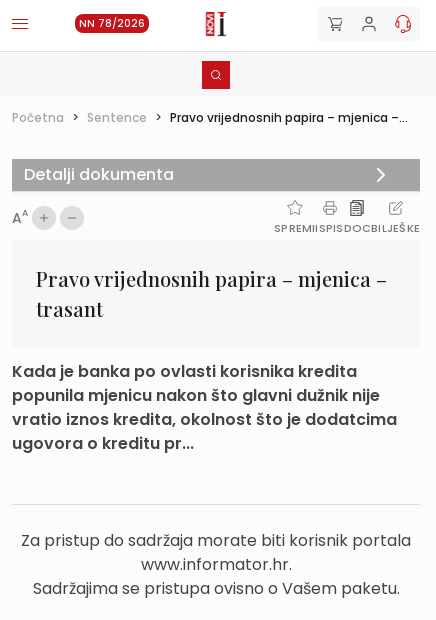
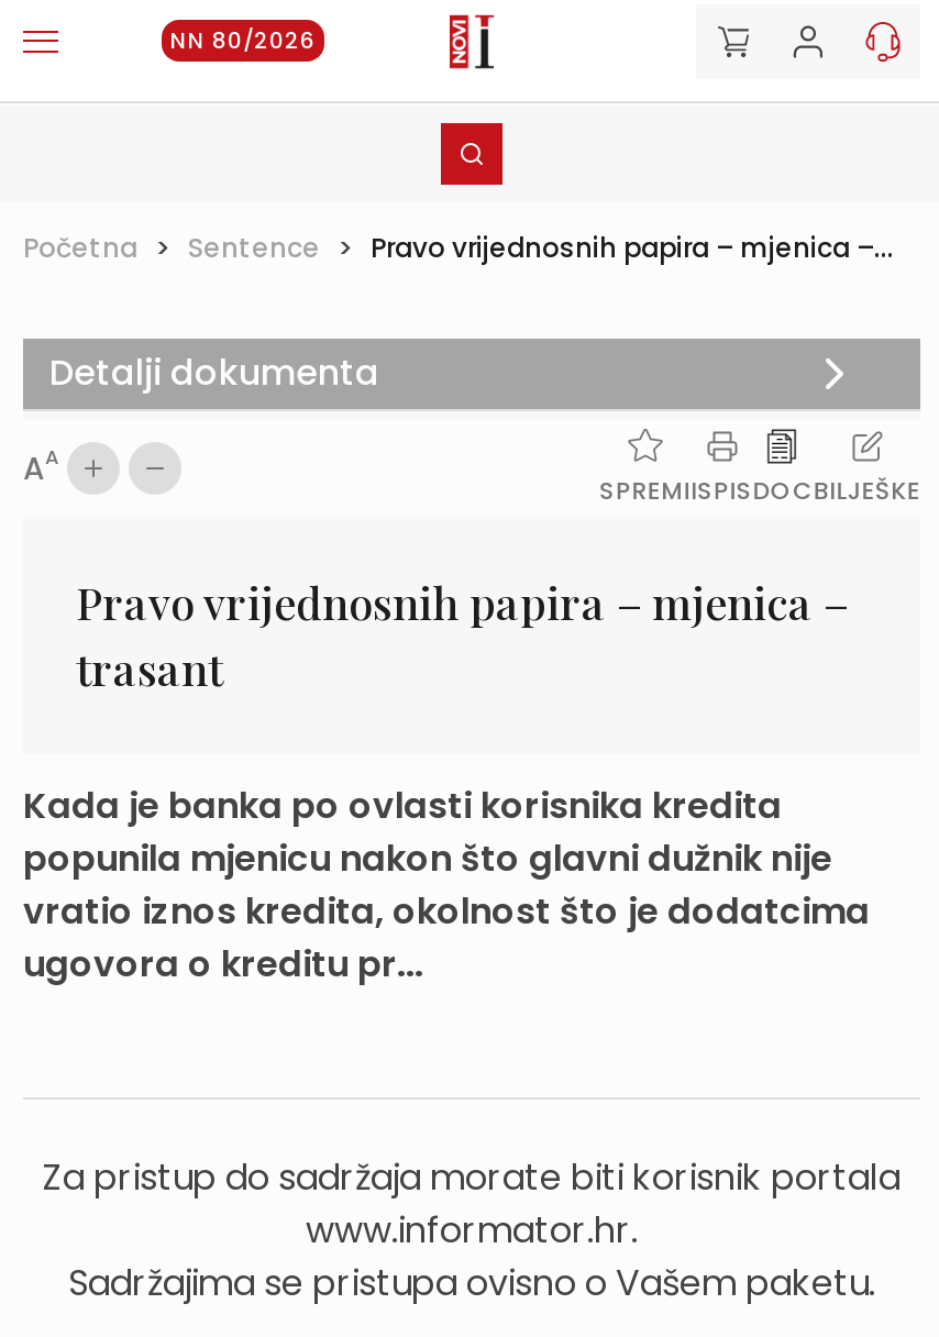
[79,16,145,31] NN 78/2026 -> [170,24,316,57] NN 80/2026

